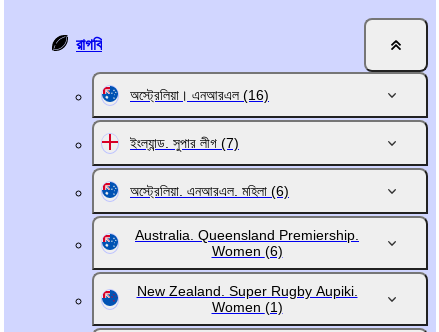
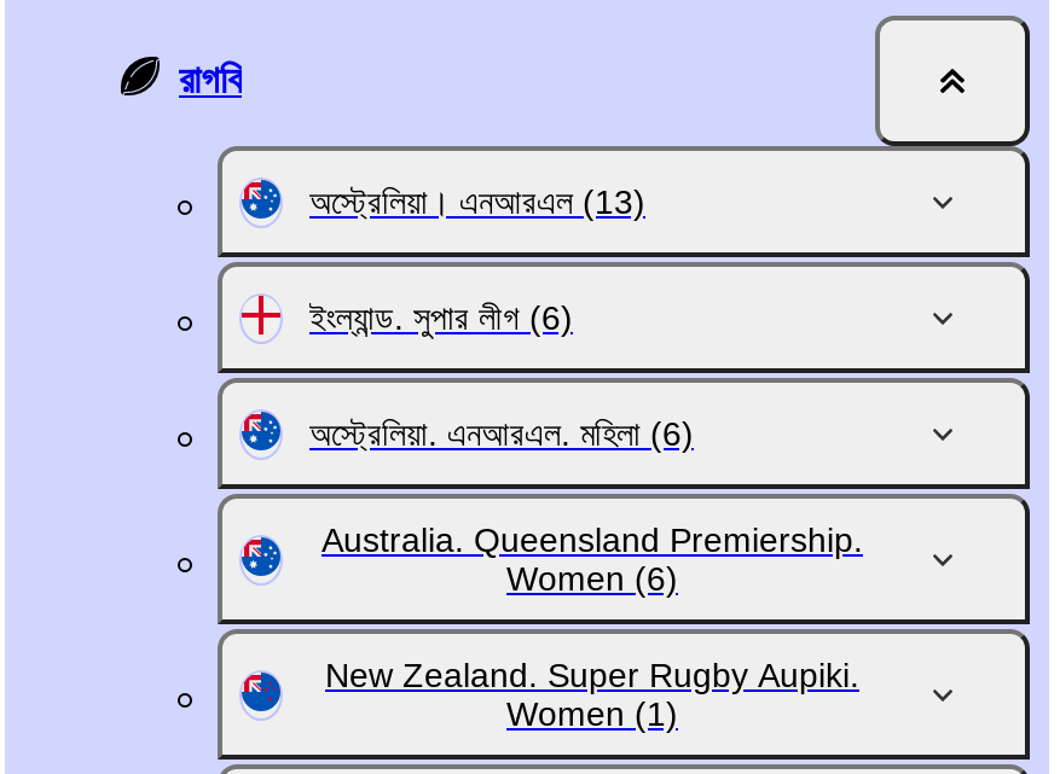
[130,87,269,103] অস্ট্রেলিয়া। এনআরএল (16) -> [309,182,645,221] অস্ট্রেলিয়া। এনআরএল (13)
[130,135,239,151] ইংল্যান্ড. সুপার লীগ (7) -> [309,298,573,337] ইংল্যান্ড. সুপার লীগ (6)

